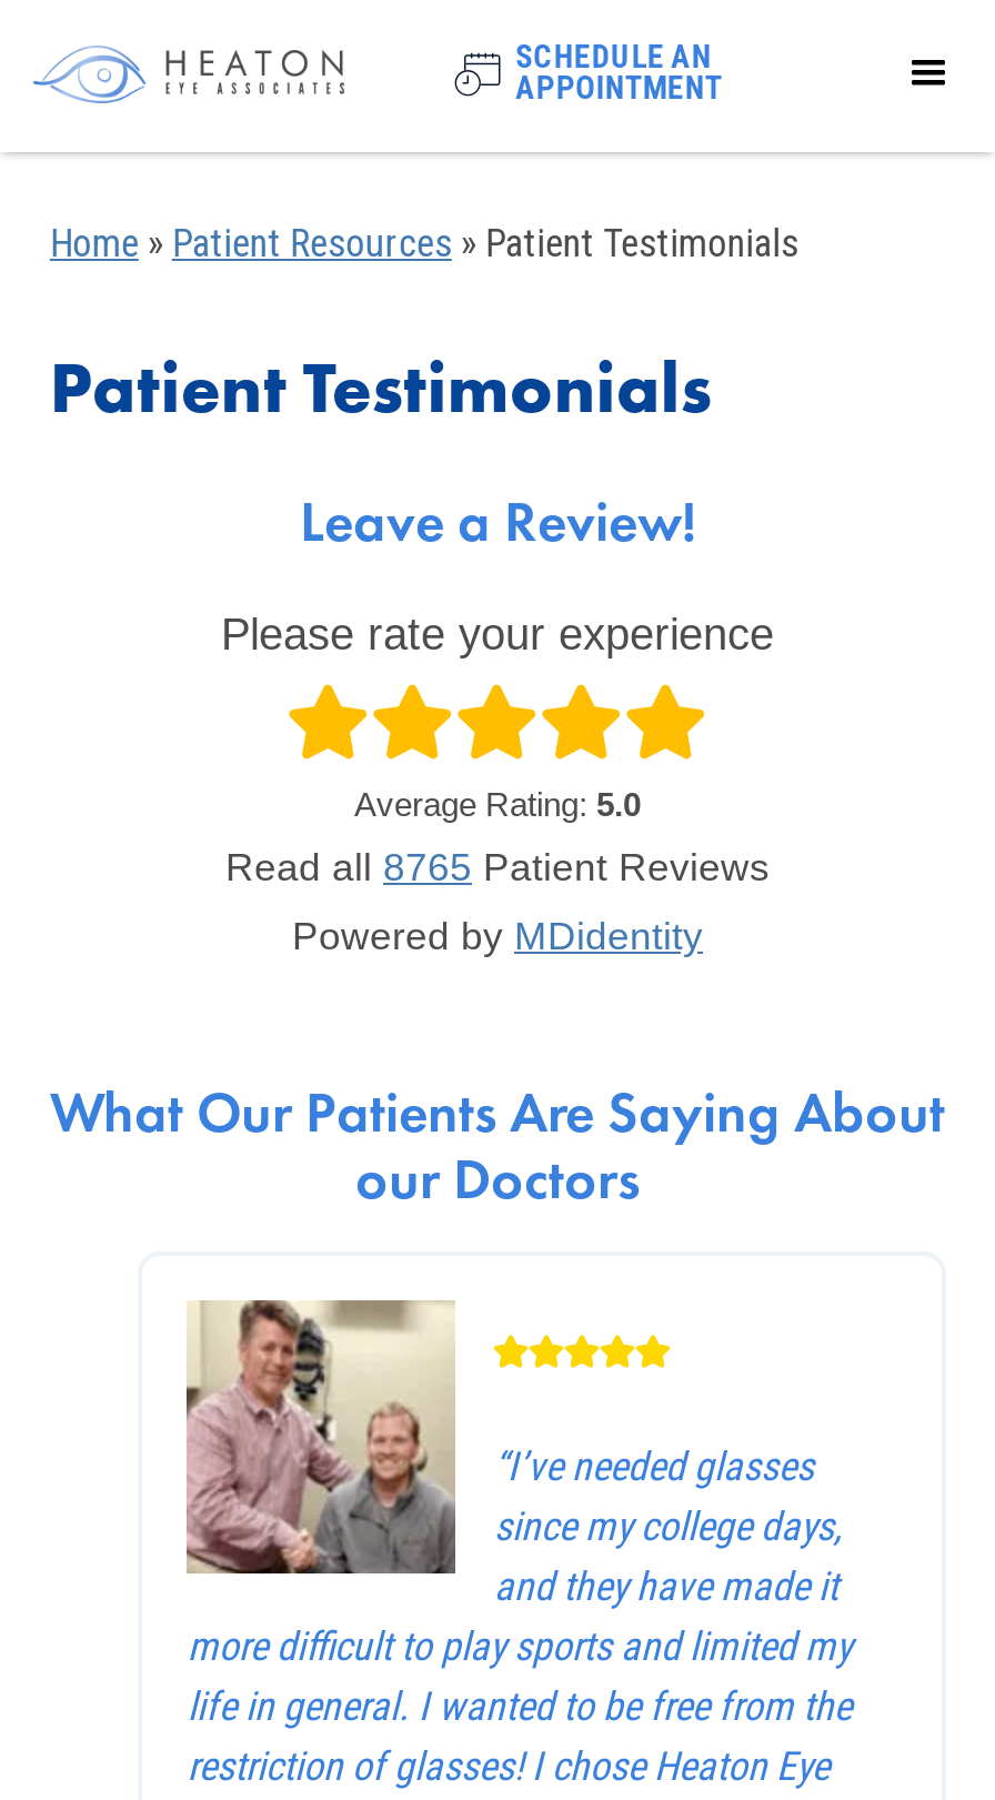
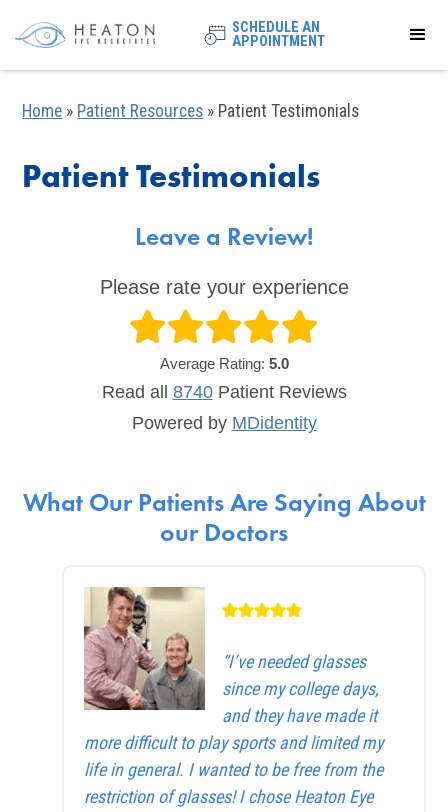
[225,846,770,890] Read all 8765 Patient Reviews -> [101,382,346,402] Read all 8740 Patient Reviews

